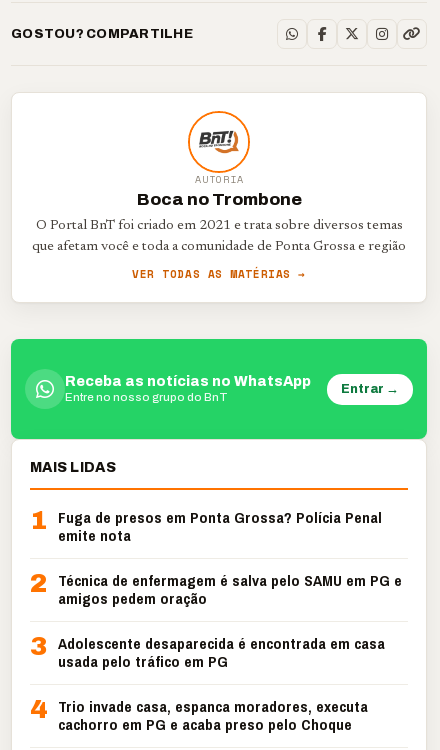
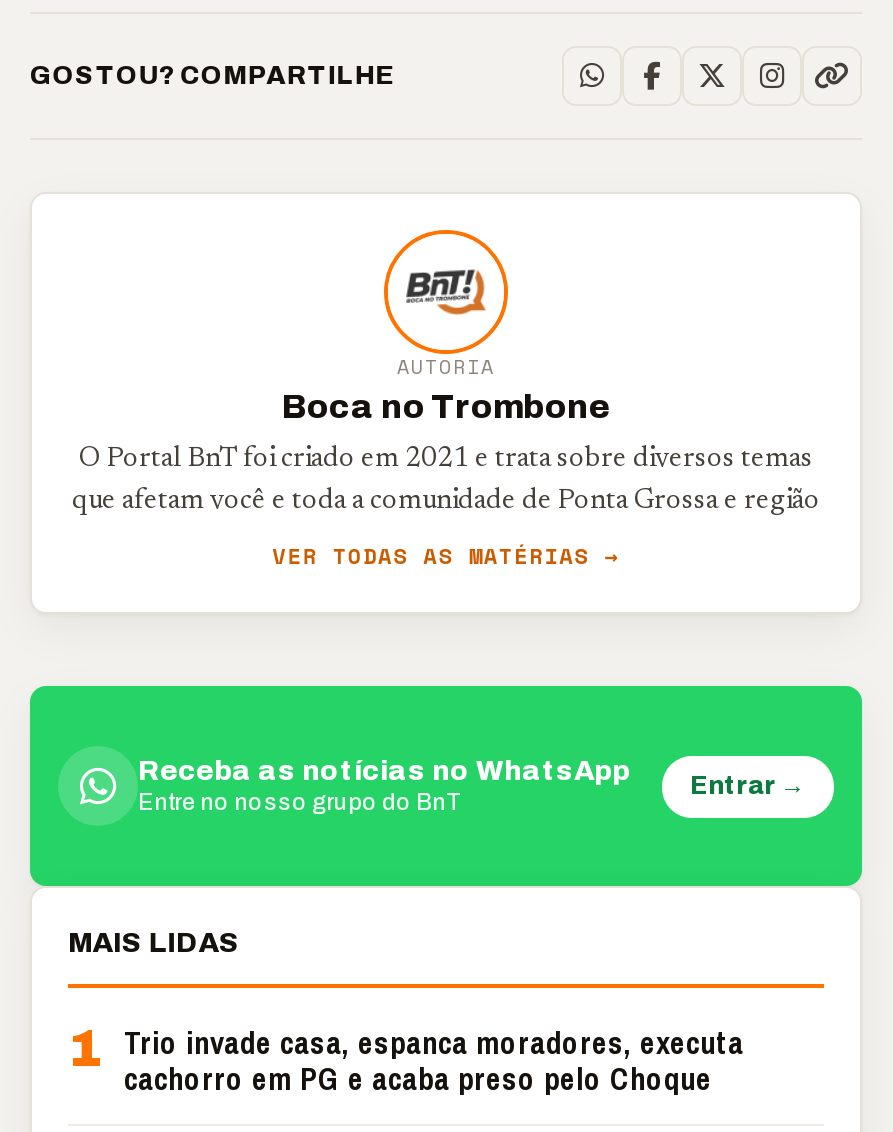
[30,506,402,723] 1 Fuga de presos em Ponta Grossa? Polícia Penal | emite nota | 2 Técnica de enfermagem é salva pelo SAMU em PG e | amigos pedem oração | 3 Adolescente desaparecida é encontrada em casa | usada pelo tráfico em PG | 4 Trio invade casa, espanca moradores, executa -> [68,1020,744,1076] 1 Trio invade casa, espanca moradores, executa

